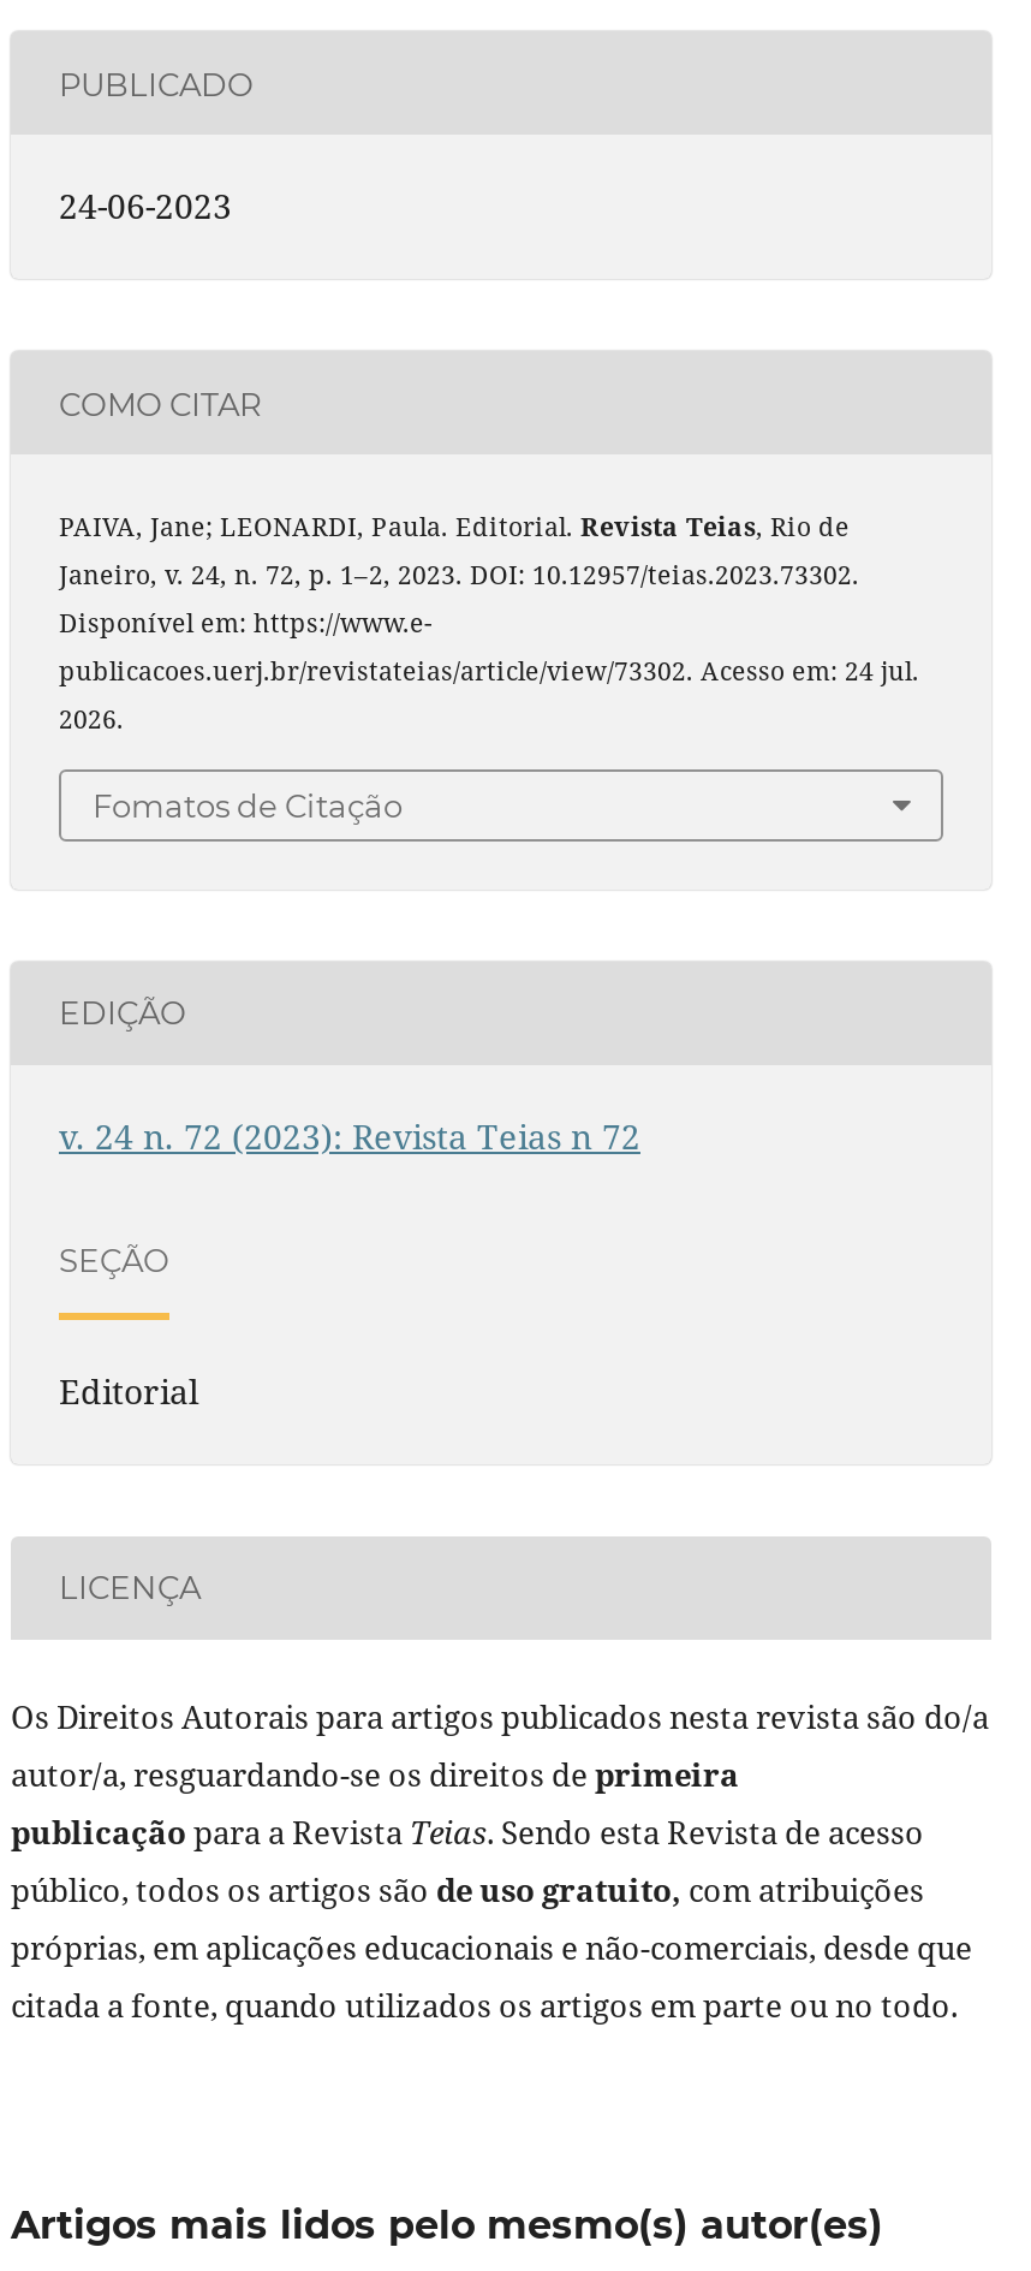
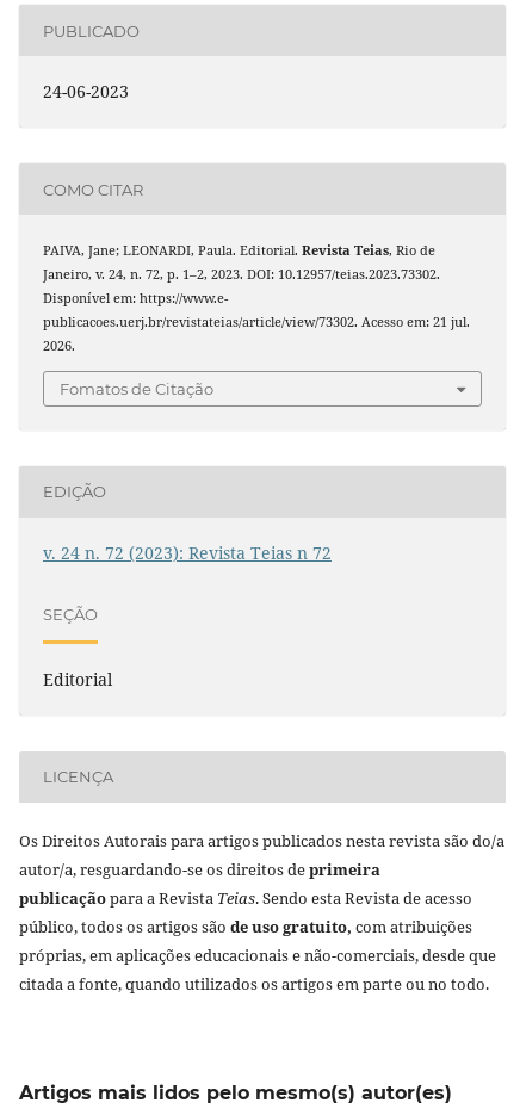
[59,654,919,688] publicacoes.uerj.br/revistateias/article/view/73302. Acesso em: 24 jul. -> [43,314,470,330] publicacoes.uerj.br/revistateias/article/view/73302. Acesso em: 21 jul.

